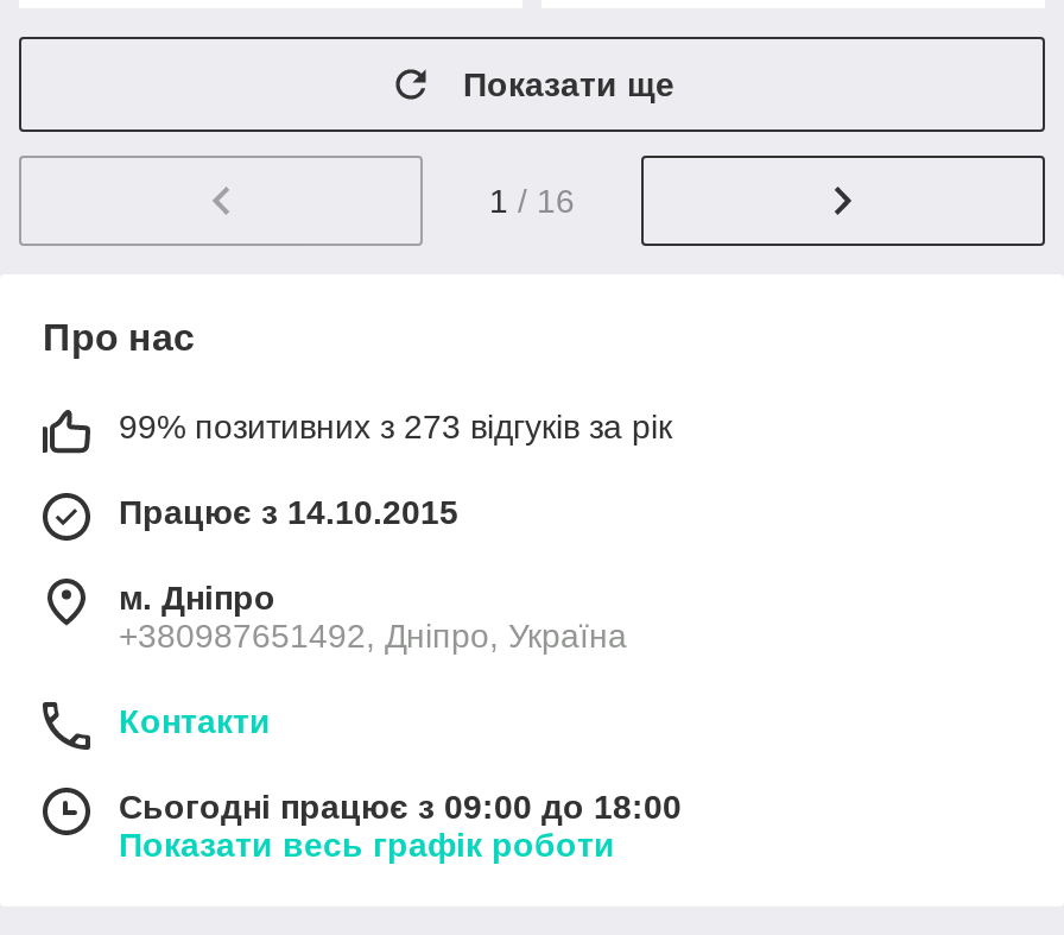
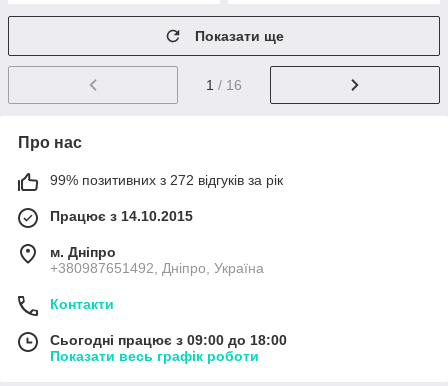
[119,408,672,446] 99% позитивних з 273 відгуків за рік -> [50,172,283,188] 99% позитивних з 272 відгуків за рік

